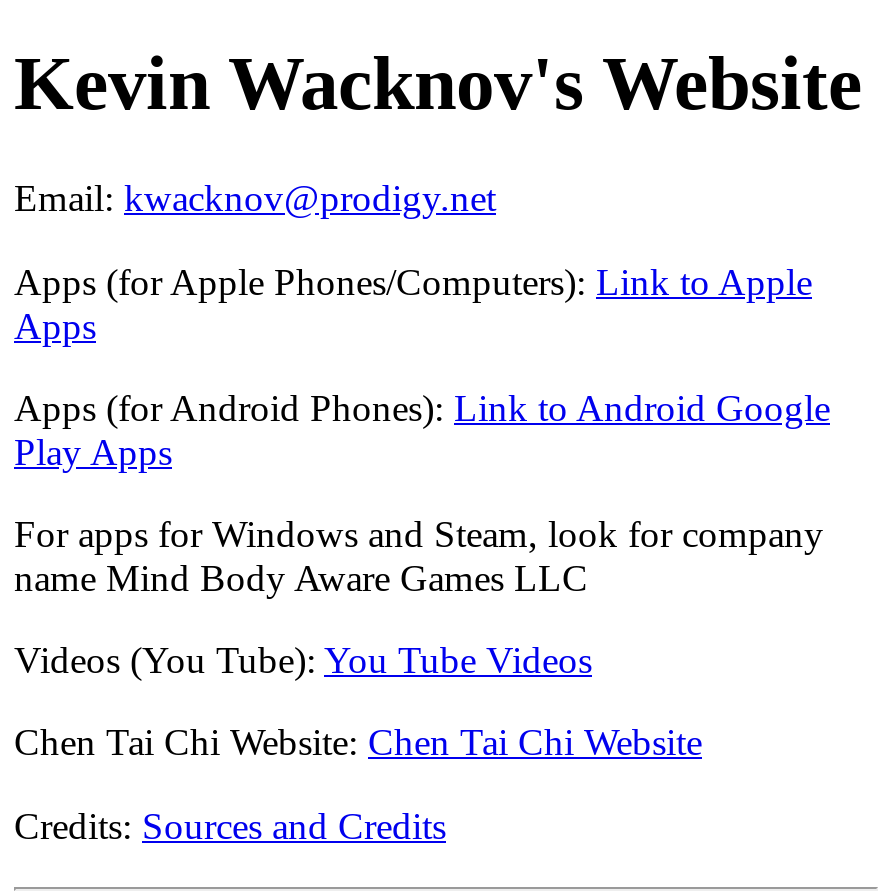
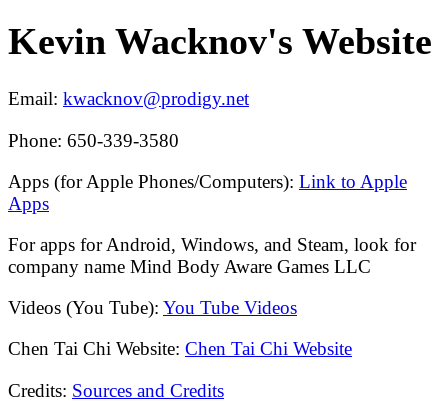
none -> [8,130,179,151] Phone: 650-339-3580
moved [14,260,812,346] -> [8,171,407,214]: Apps (for Apple Phones/Computers): Link to Apple | Apps
[14,387,830,599] Apps (for Android Phones): Link to Android Google | Play Apps | For apps for Windows and Steam, look for company | name Mind Body Aware Games LLC -> [8,234,416,277] For apps for Android, Windows, and Steam, look for | company name Mind Body Aware Games LLC

